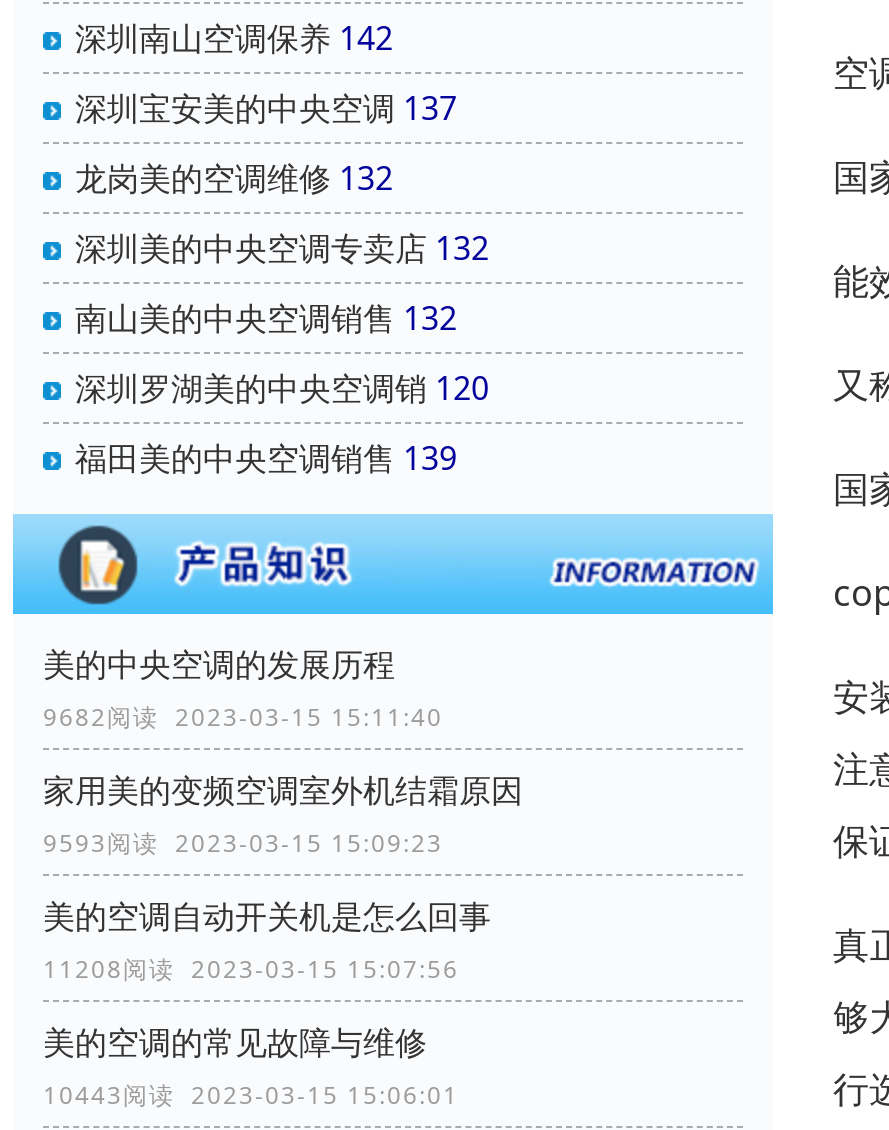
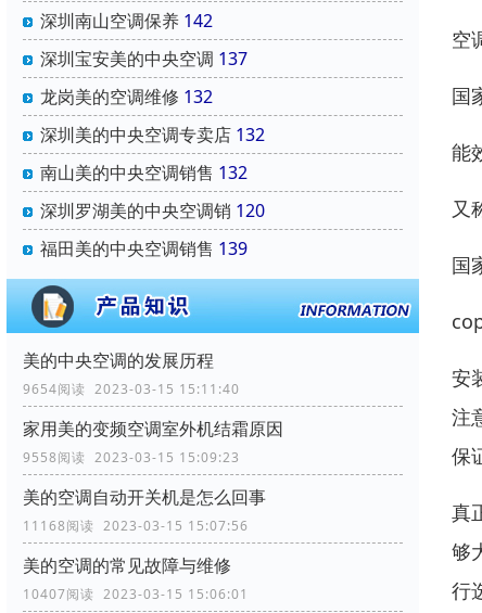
[43,700,443,734] 9682阅读 2023-03-15 15:11:40 -> [23,380,240,398] 9654阅读 2023-03-15 15:11:40
[43,826,443,860] 9593阅读 2023-03-15 15:09:23 -> [23,448,240,467] 9558阅读 2023-03-15 15:09:23
[43,952,459,986] 11208阅读 2023-03-15 15:07:56 -> [23,517,249,535] 11168阅读 2023-03-15 15:07:56
[43,1078,459,1112] 10443阅读 2023-03-15 15:06:01 -> [23,585,249,603] 10407阅读 2023-03-15 15:06:01

